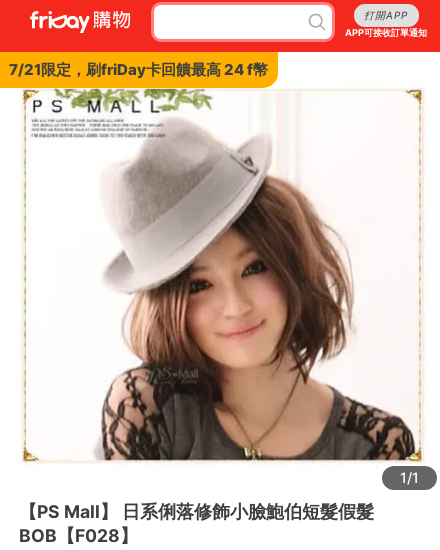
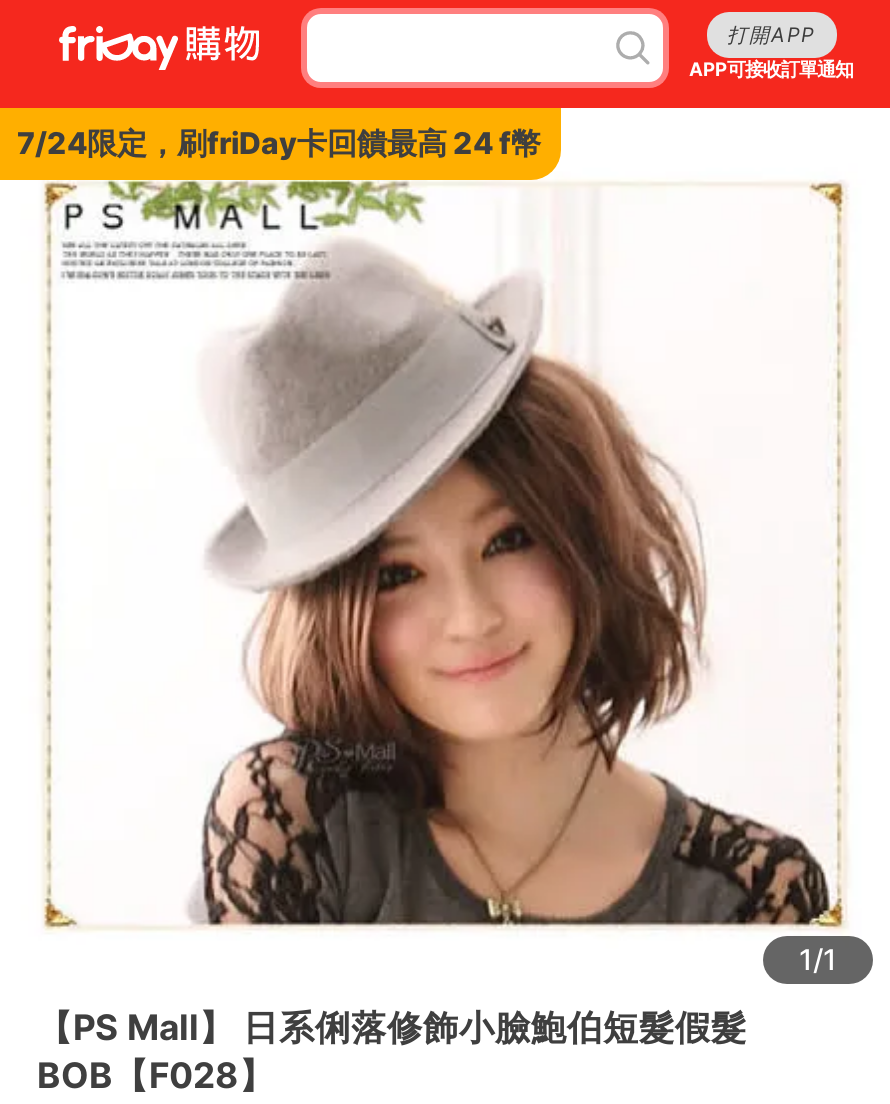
[9,60,268,79] 7/21限定，刷friDay卡回饋最高 24 f幣 -> [17,124,541,162] 7/24限定，刷friDay卡回饋最高 24 f幣

